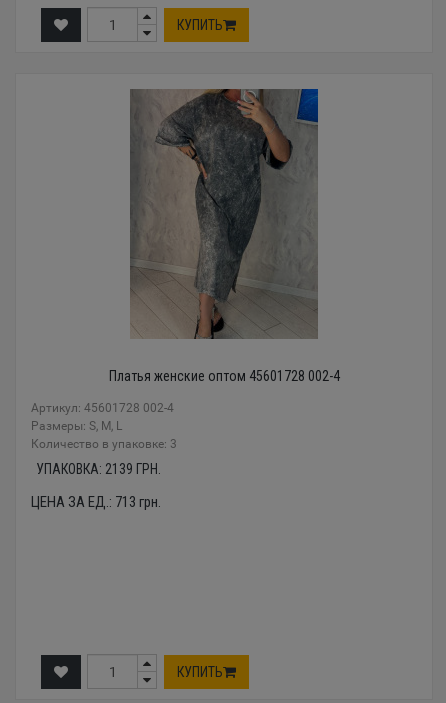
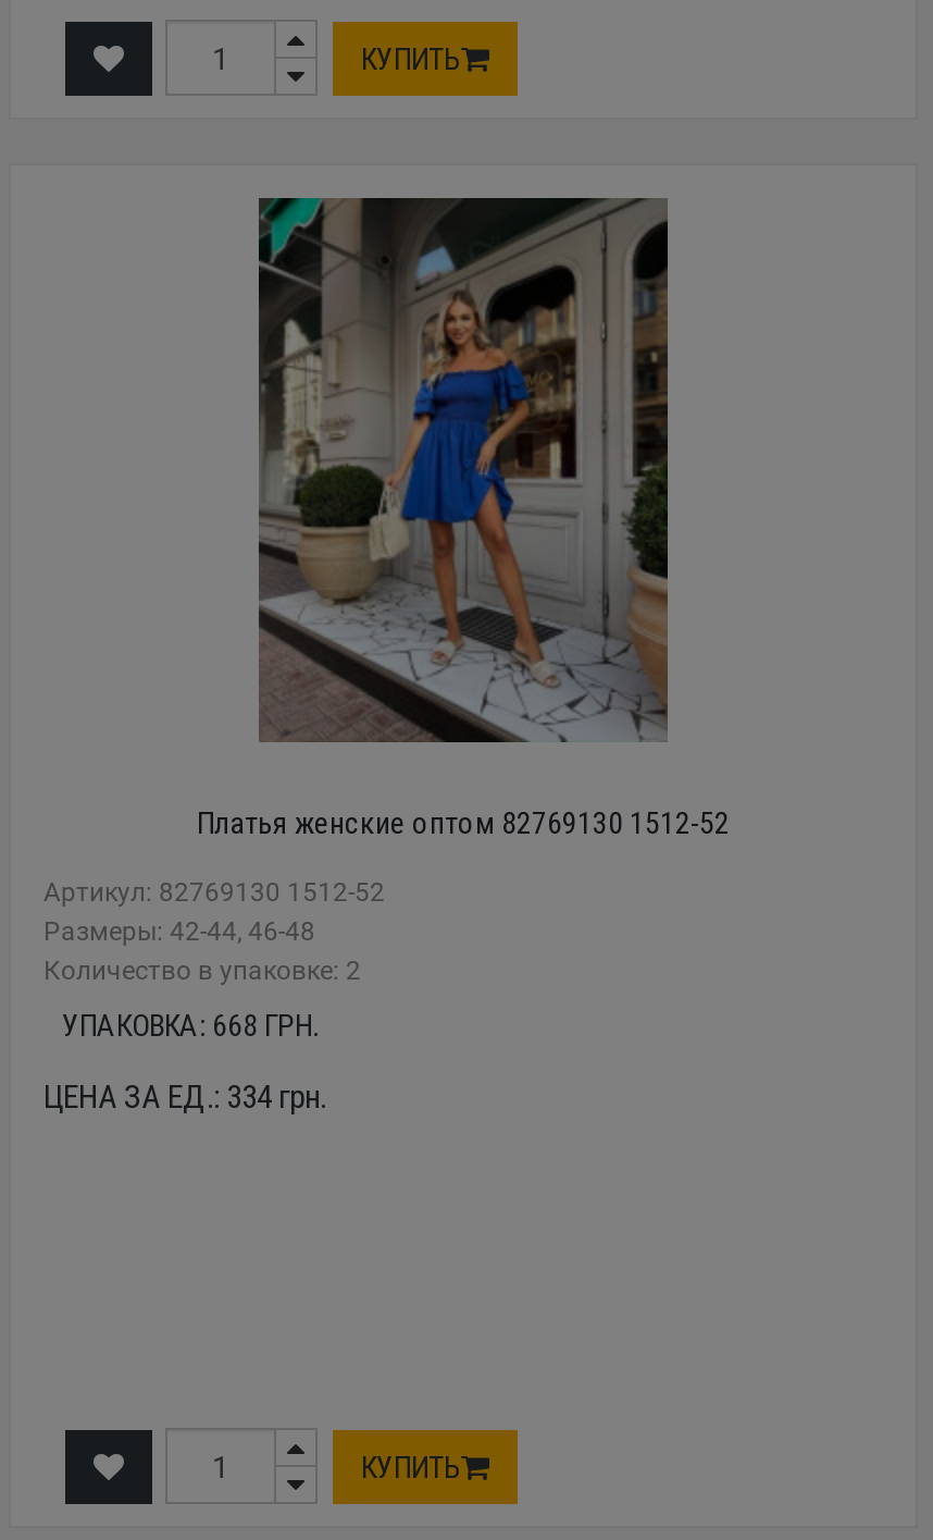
[108,88,339,384] [image] | Платья женские оптом 45601728 002-4 -> [197,196,730,841] [image] | Платья женские оптом 82769130 1512-52
[31,401,177,451] Артикул: 45601728 002-4 | Размеры: S, M, L | Количество в упаковке: 3 -> [43,878,385,987] Артикул: 82769130 1512-52 | Размеры: 42-44, 46-48 | Количество в упаковке: 2
[36,461,161,477] УПАКОВКА: 2139 ГРН. -> [62,1009,319,1043] УПАКОВКА: 668 ГРН.
[31,493,161,511] ЦЕНА ЗА ЕД.: 713 грн. -> [43,1078,326,1118] ЦЕНА ЗА ЕД.: 334 грн.

